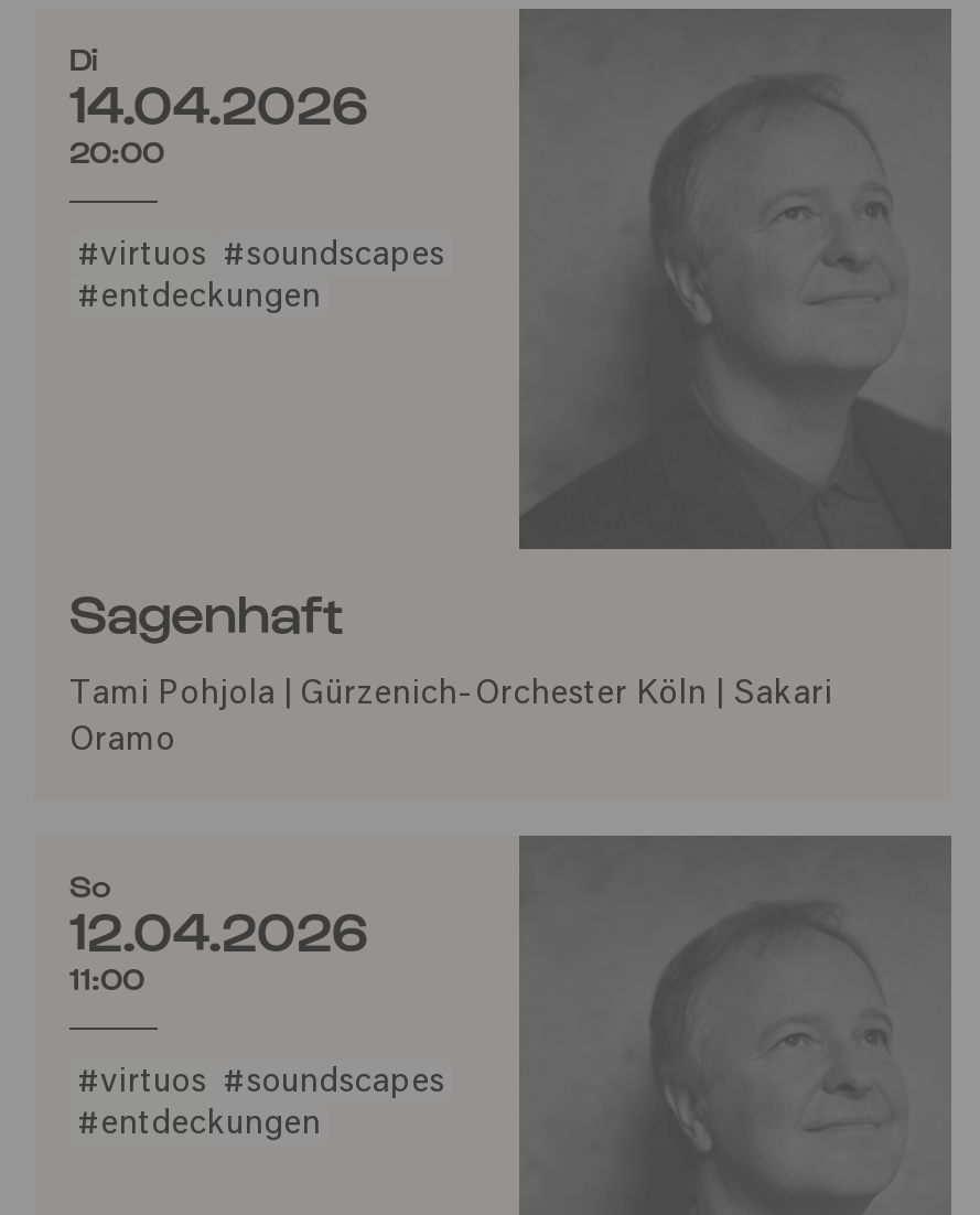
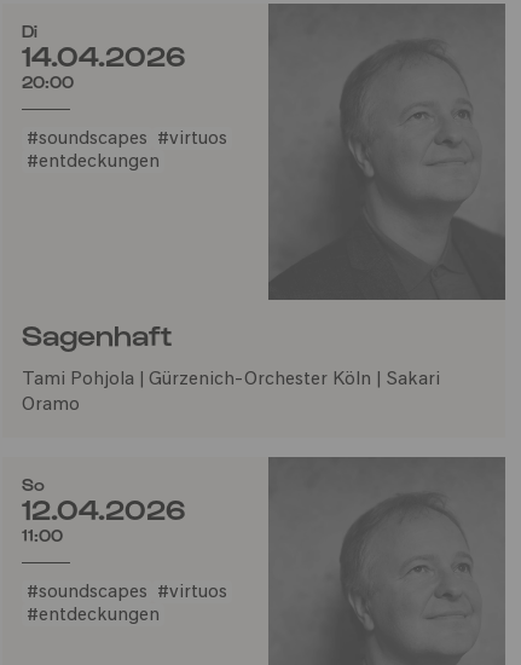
[78,240,444,273] #virtuos #soundscapes -> [27,131,227,149] #soundscapes #virtuos
[78,1067,444,1100] #virtuos #soundscapes -> [27,584,227,602] #soundscapes #virtuos

